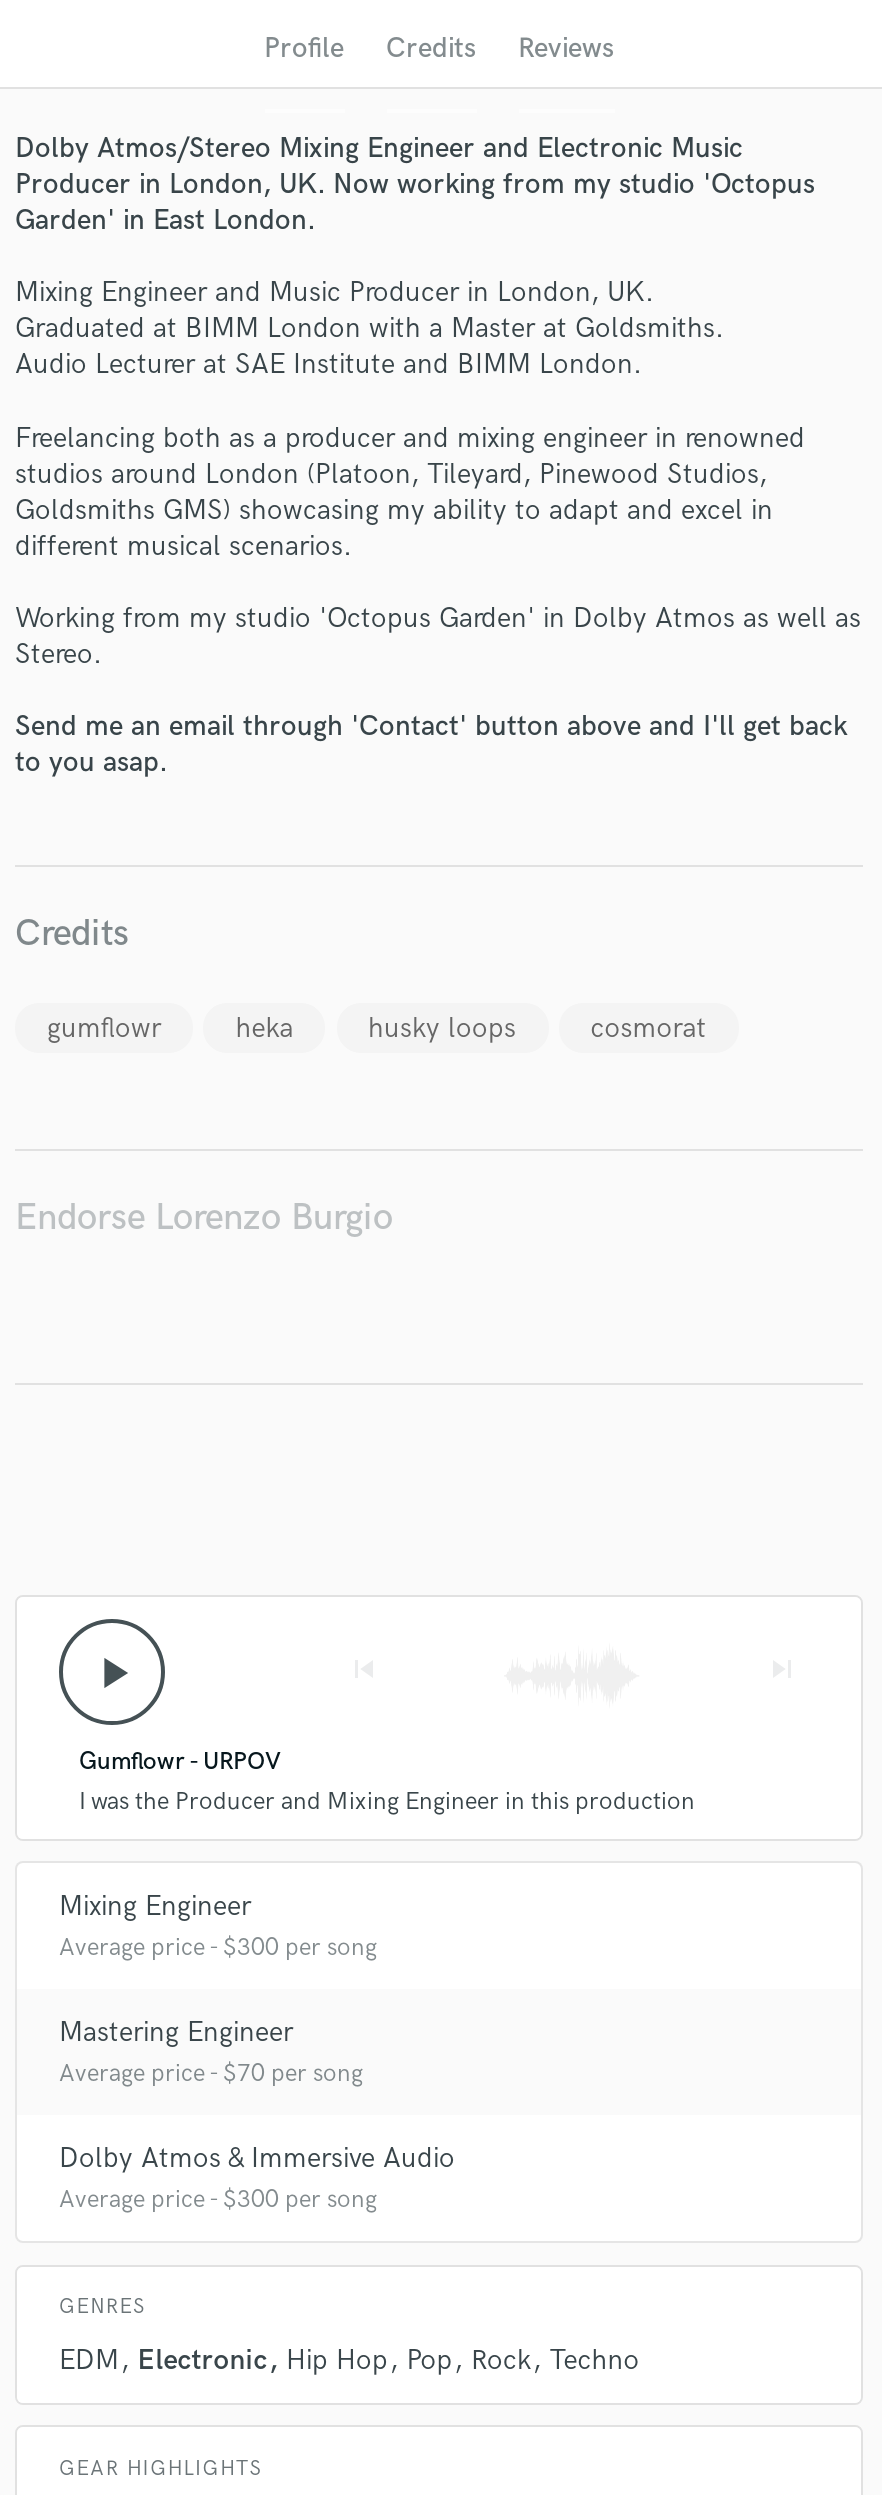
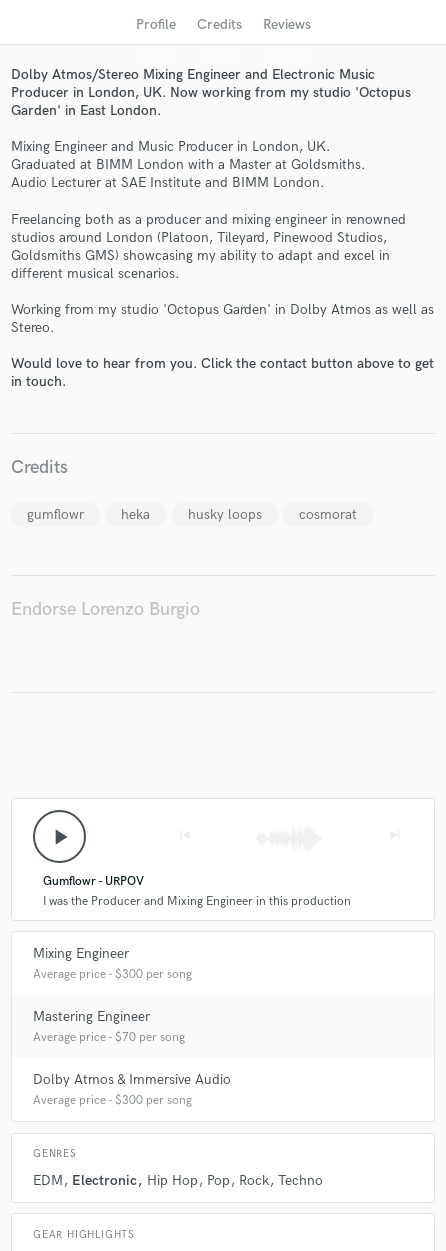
[15,710,847,780] Send me an email through 'Contact' button above and I'll get back | to you asap. -> [11,355,434,390] Would love to hear from you. Click the contact button above to get | in touch.

